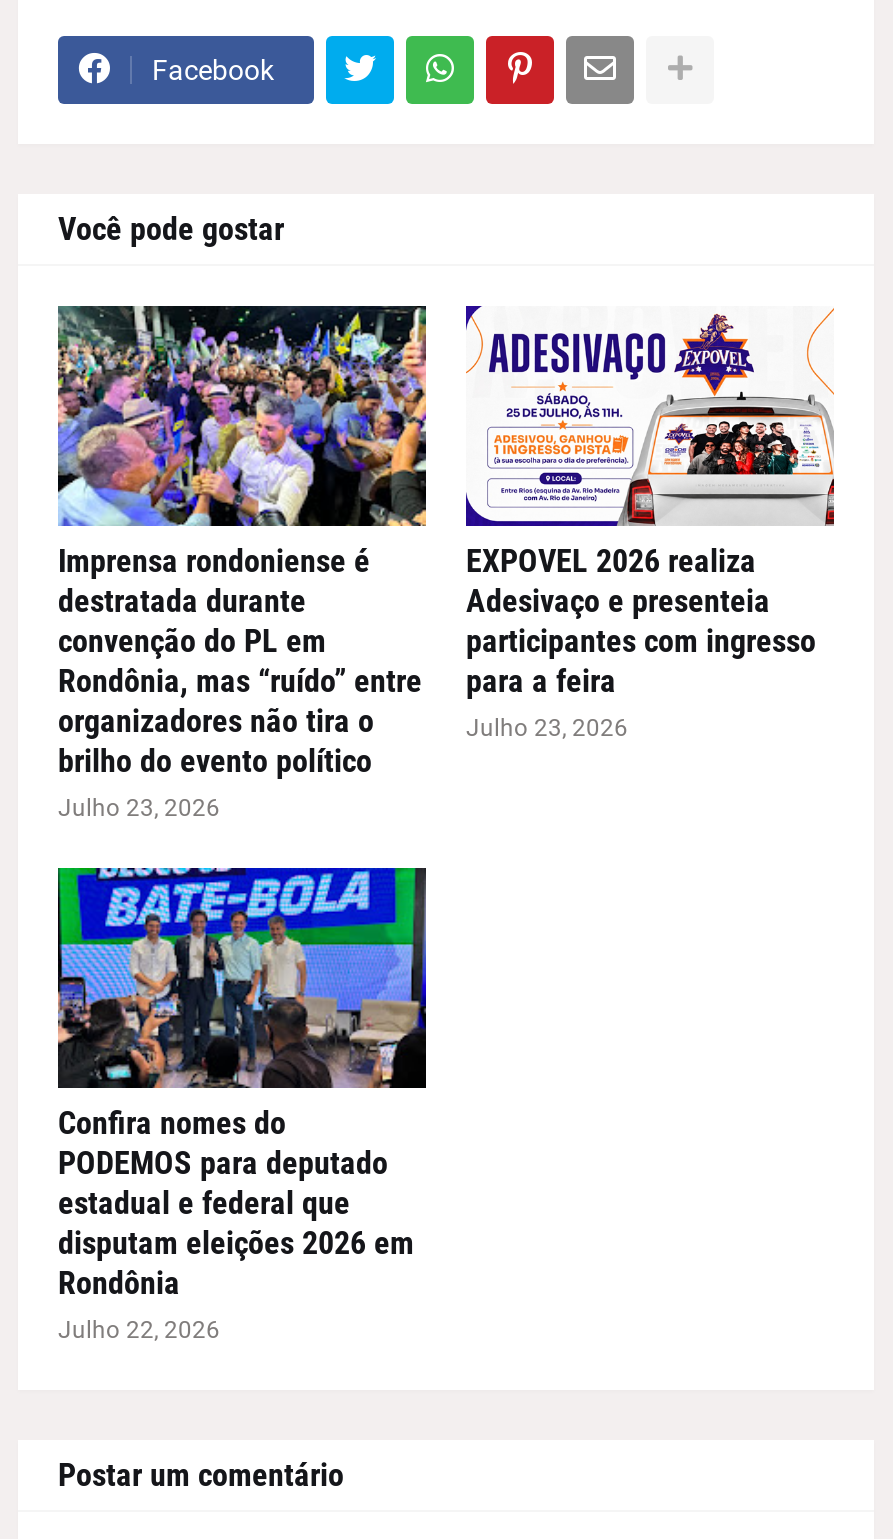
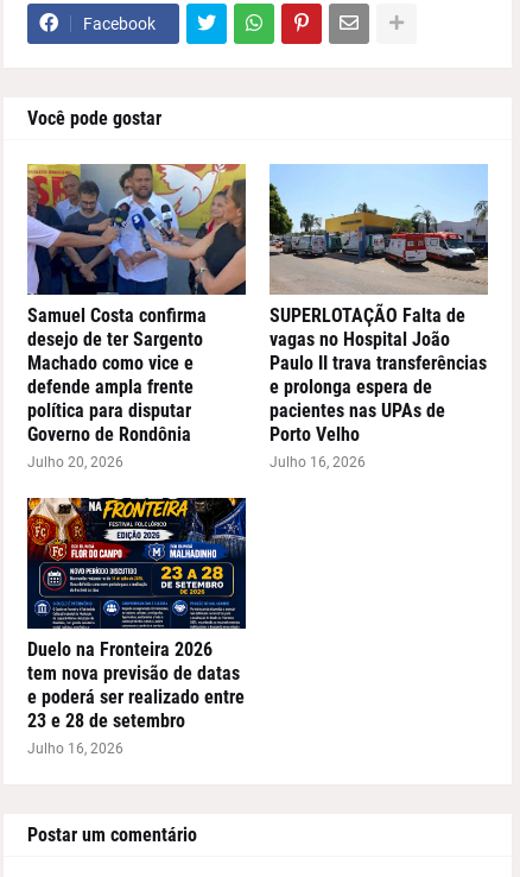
[56,304,428,822] [image] | Imprensa rondoniense é | destratada durante | convenção do PL em | Rondônia, mas “ruído” entre | organizadores não tira o | brilho do evento político | Julho 23, 2026 -> [27,163,247,470] [image] | Samuel Costa confirma | desejo de ter Sargento | Machado como vice e | defende ampla frente | política para disputar | Governo de Rondônia | Julho 20, 2026
[464,304,834,742] [image] | EXPOVEL 2026 realiza | Adesivaço e presenteia | participantes com ingresso | para a feira | Julho 23, 2026 -> [268,164,489,470] [image] | SUPERLOTAÇÃO Falta de | vagas no Hospital João | Paulo II trava transferências | e prolonga espera de | pacientes nas UPAs de | Porto Velho | Julho 16, 2026
[56,866,428,1344] [image] | Confira nomes do | PODEMOS para deputado | estadual e federal que | disputam eleições 2026 em | Rondônia | Julho 22, 2026 -> [26,497,247,757] [image] | Duelo na Fronteira 2026 | tem nova previsão de datas | e poderá ser realizado entre | 23 e 28 de setembro | Julho 16, 2026

